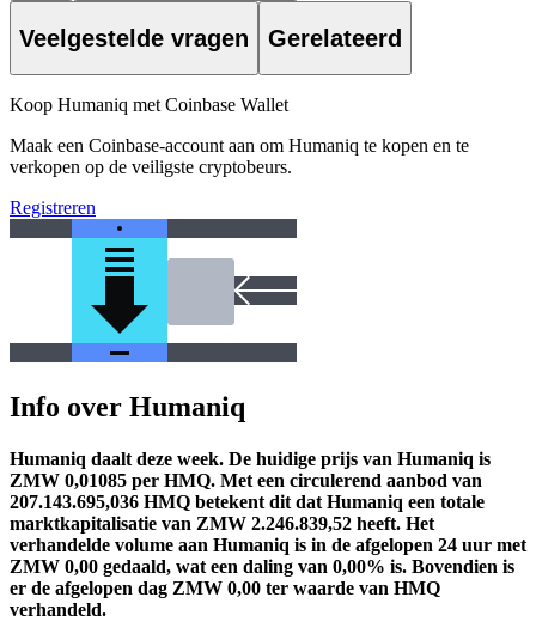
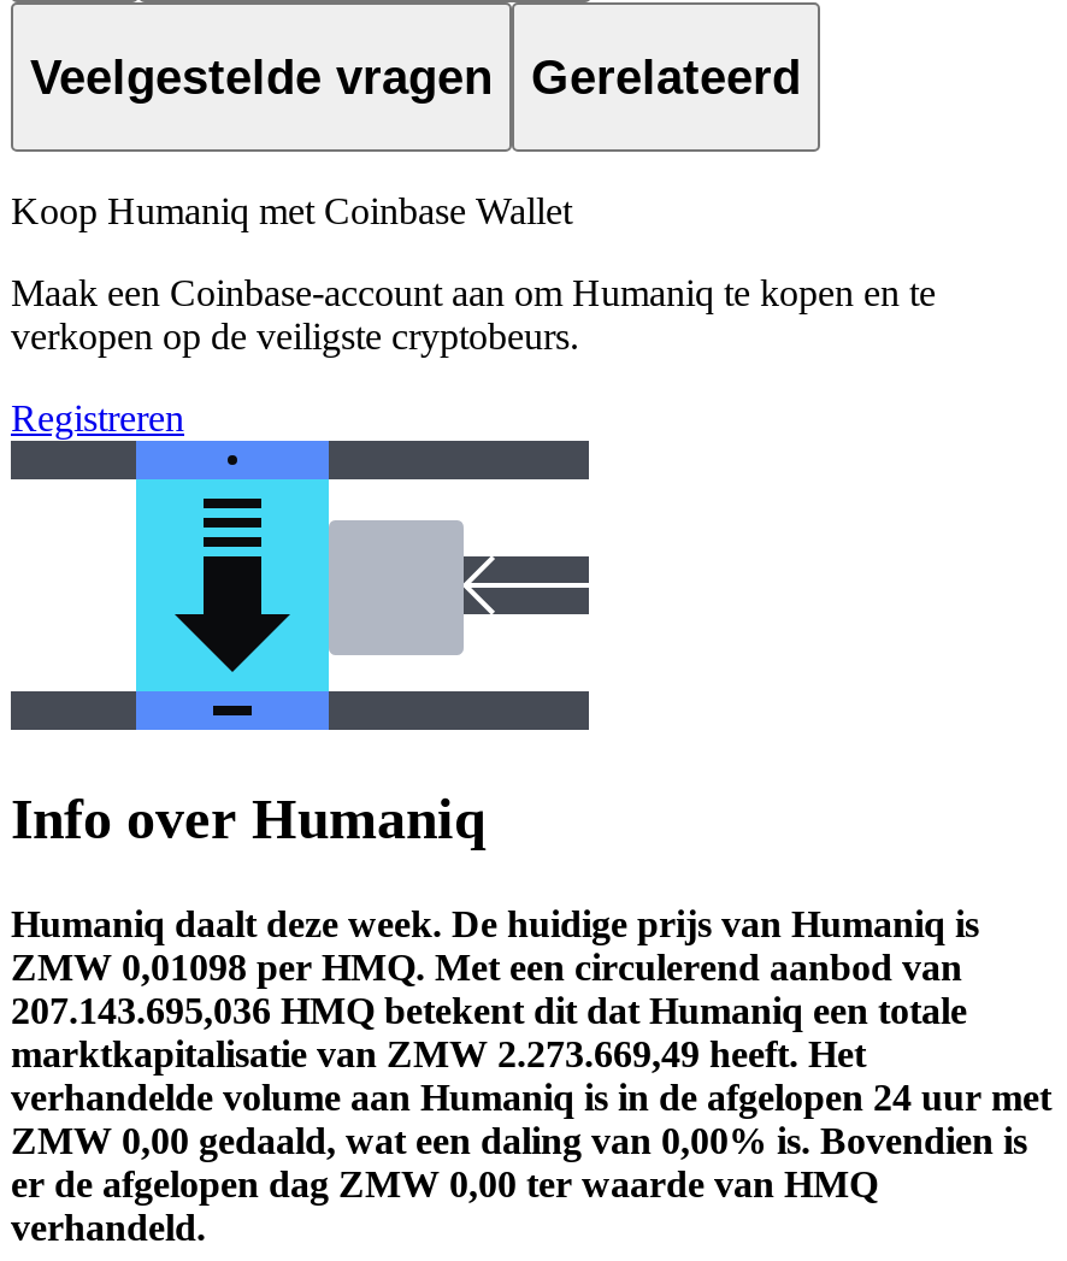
[10,471,482,491] ZMW 0,01085 per HMQ. Met een circulerend aanbod van -> [11,948,962,989] ZMW 0,01098 per HMQ. Met een circulerend aanbod van
[10,514,434,534] marktkapitalisatie van ZMW 2.246.839,52 heeft. Het -> [11,1034,866,1075] marktkapitalisatie van ZMW 2.273.669,49 heeft. Het

